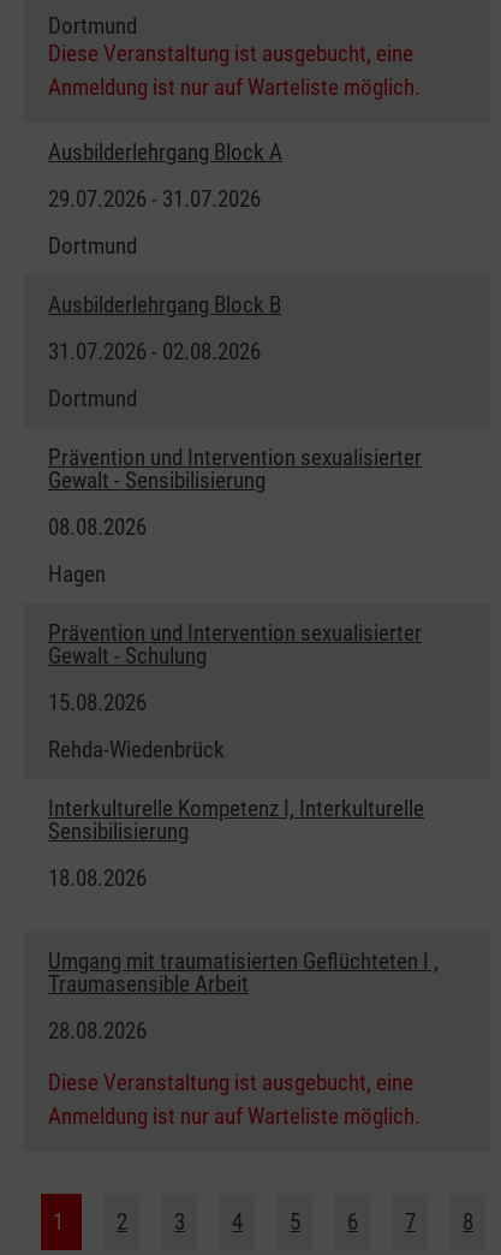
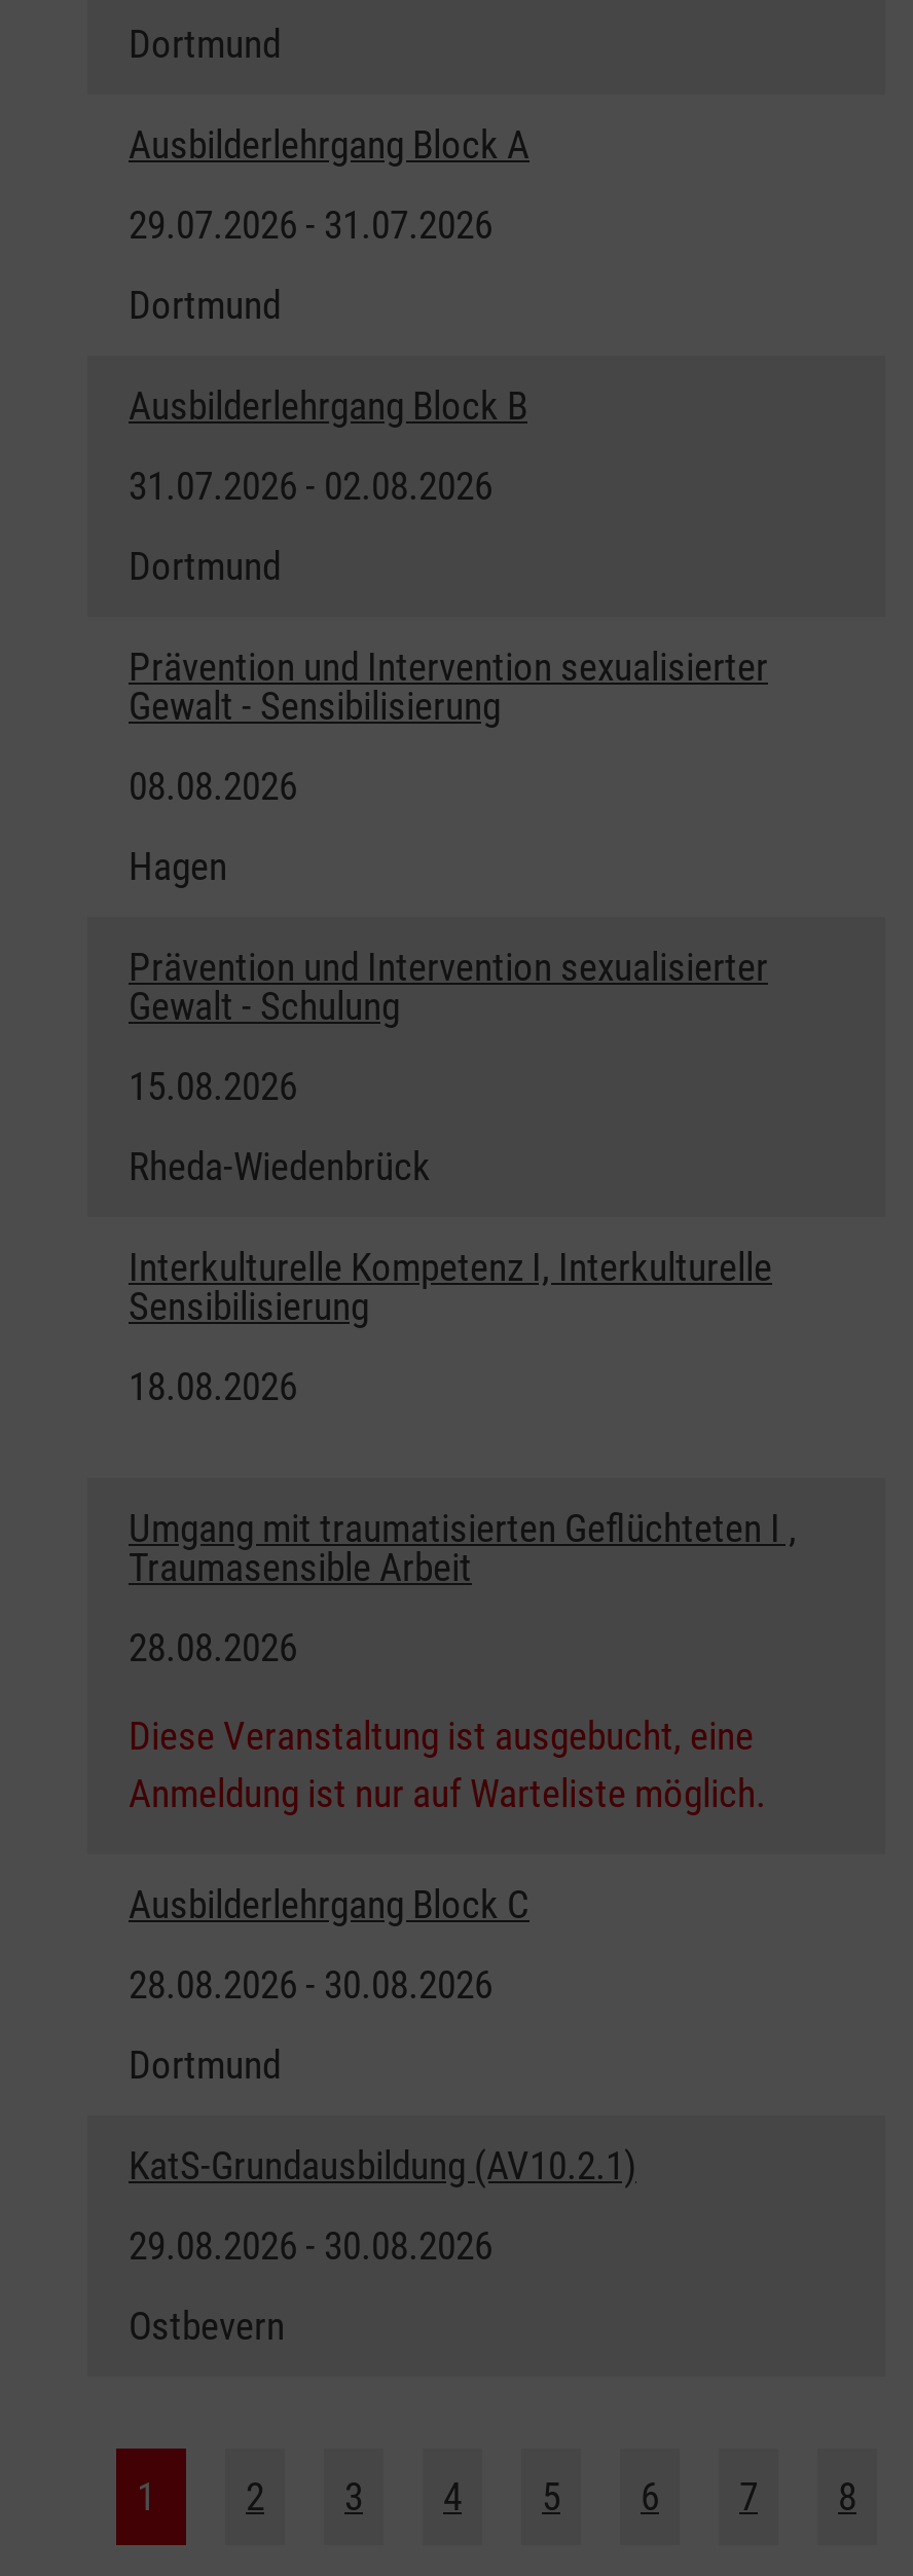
[48,39,421,100] Diese Veranstaltung ist ausgebucht, eine | Anmeldung ist nur auf Warteliste möglich. -> none
moved [48,138,422,716] -> [129,120,768,1109]: Ausbilderlehrgang Block A | 29.07.2026 - 31.07.2026 | Dortmund | ... | Gewalt - Schulung | 15.08.2026
[48,735,225,763] Rehda-Wiedenbrück -> [129,1142,431,1189] Rheda-Wiedenbrück
moved [48,794,439,1129] -> [129,1243,797,1816]: Interkulturelle Kompetenz I, Interkulturelle | Sensibilisierung | 18.08.2026 | Umgang mit traumatisierten Geflüchteten I , | Traumasensible Arbeit | 28.08.2026 | Diese Veranstaltung ist ausgebucht, eine | Anmeldung ist nur auf Warteliste möglich.
none -> [129,1880,636,2349] Ausbilderlehrgang Block C | 28.08.2026 - 30.08.2026 | Dortmund | KatS-Grundausbildung (AV10.2.1) | 29.08.2026 - 30.08.2026 | Ostbevern

